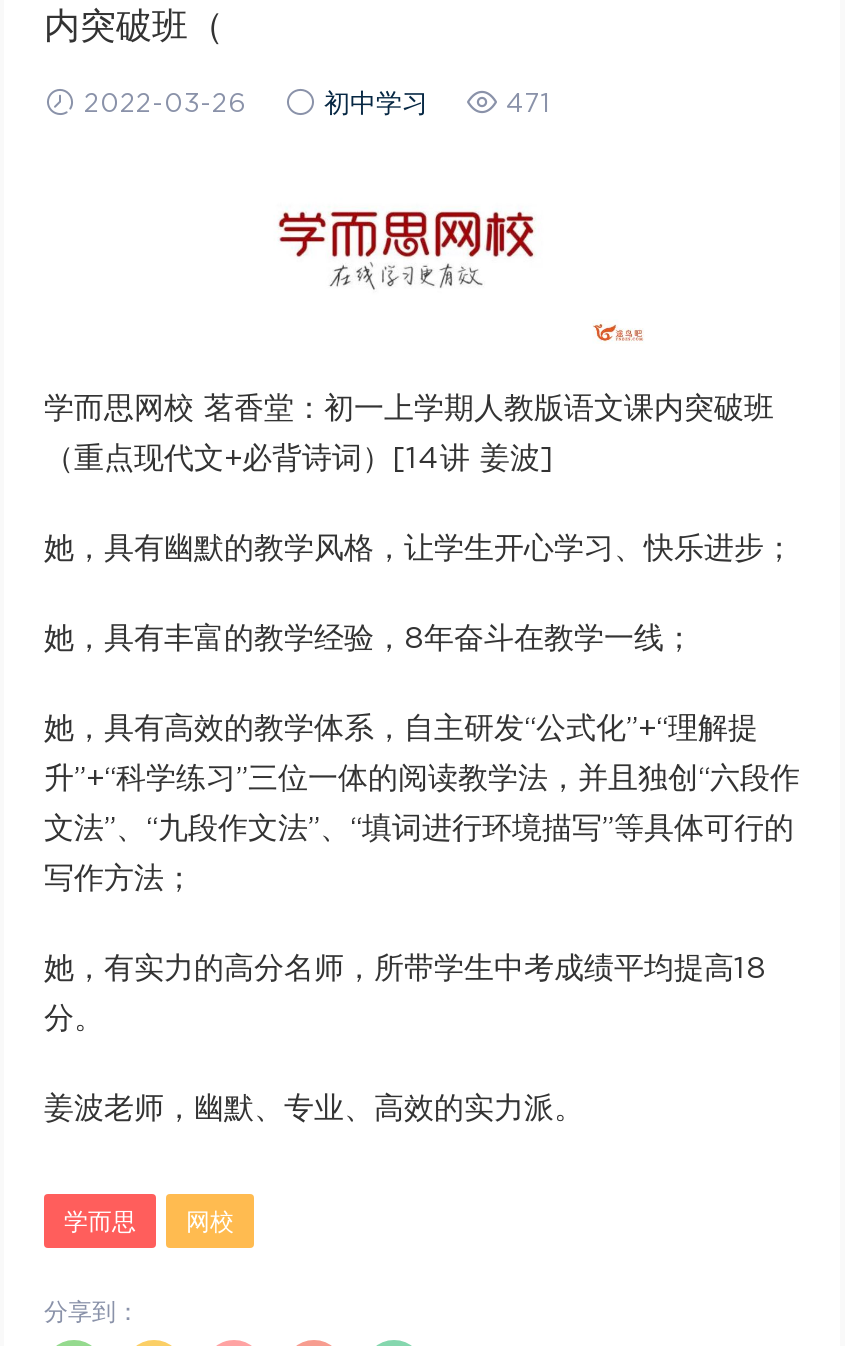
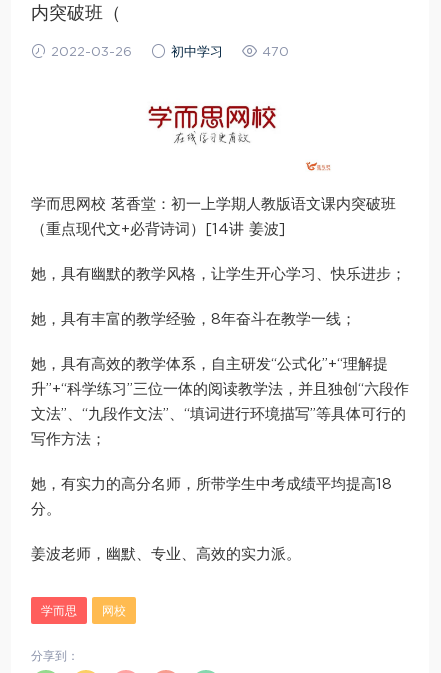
[498,93,548,119] 471 -> [258,46,289,59] 470

